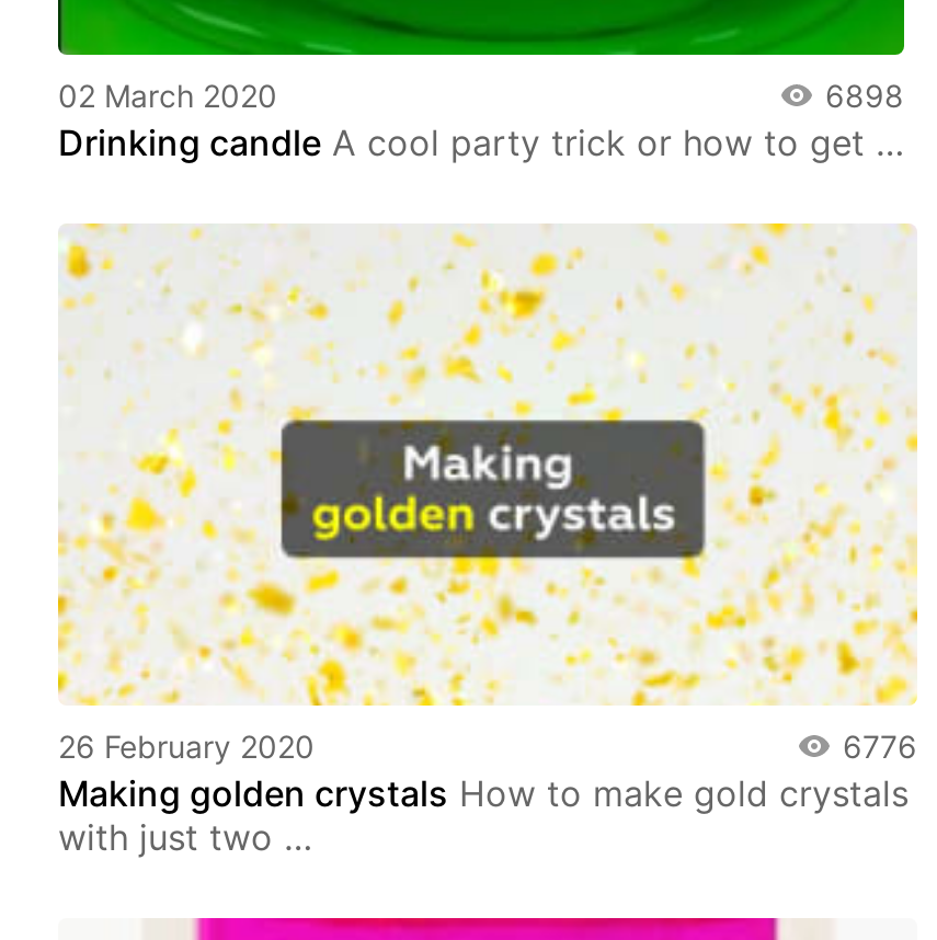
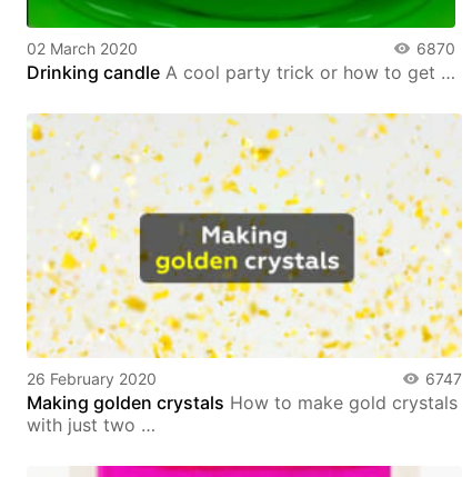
[825,76,904,114] 6898 -> [416,39,455,58] 6870
[843,728,917,766] 6776 -> [425,370,462,388] 6747

